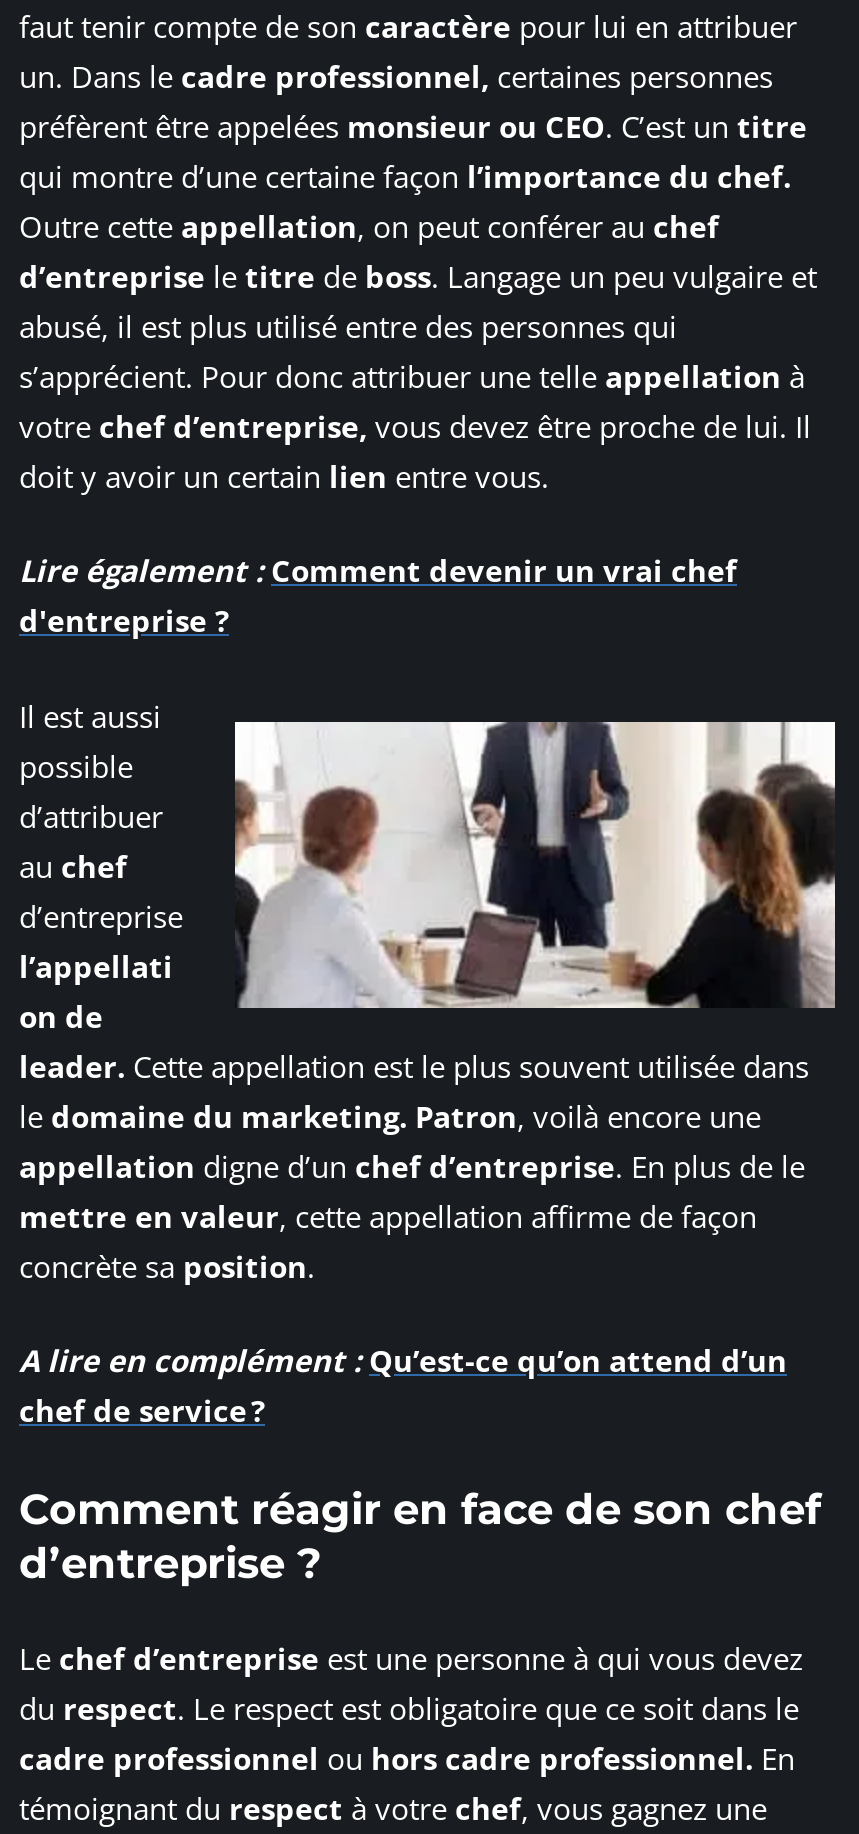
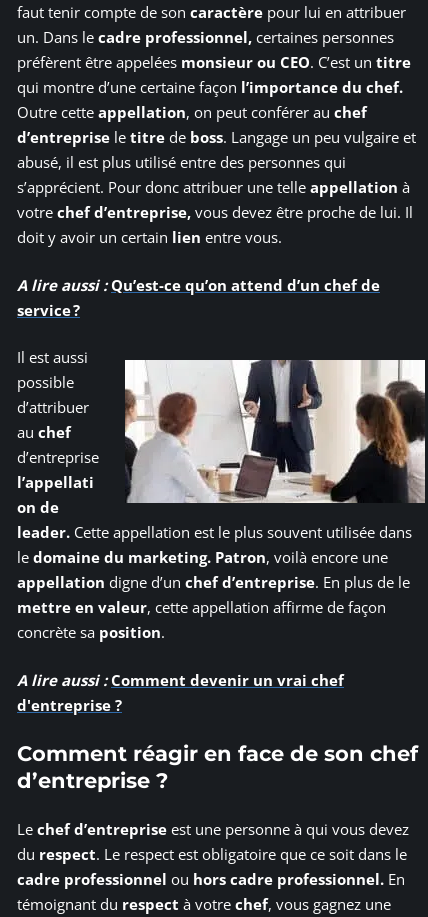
[19,550,737,640] Lire également : Comment devenir un vrai chef | d'entreprise ? -> [17,275,380,320] A lire aussi : Qu’est-ce qu’on attend d’un chef de | service ?
[19,1340,787,1430] A lire en complément : Qu’est-ce qu’on attend d’un | chef de service ? -> [17,670,344,715] A lire aussi : Comment devenir un vrai chef | d'entreprise ?

